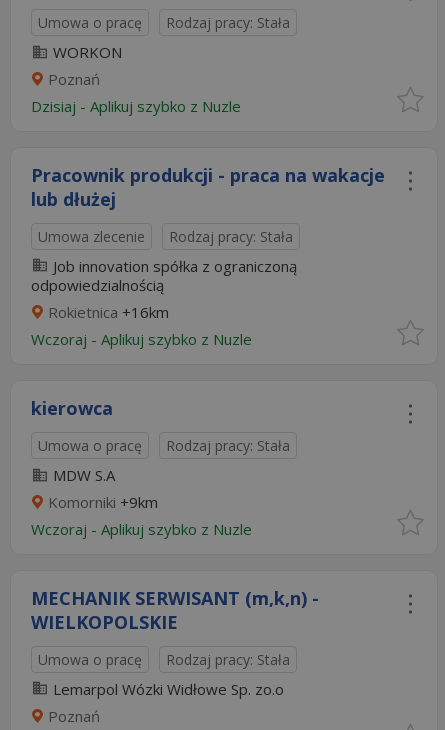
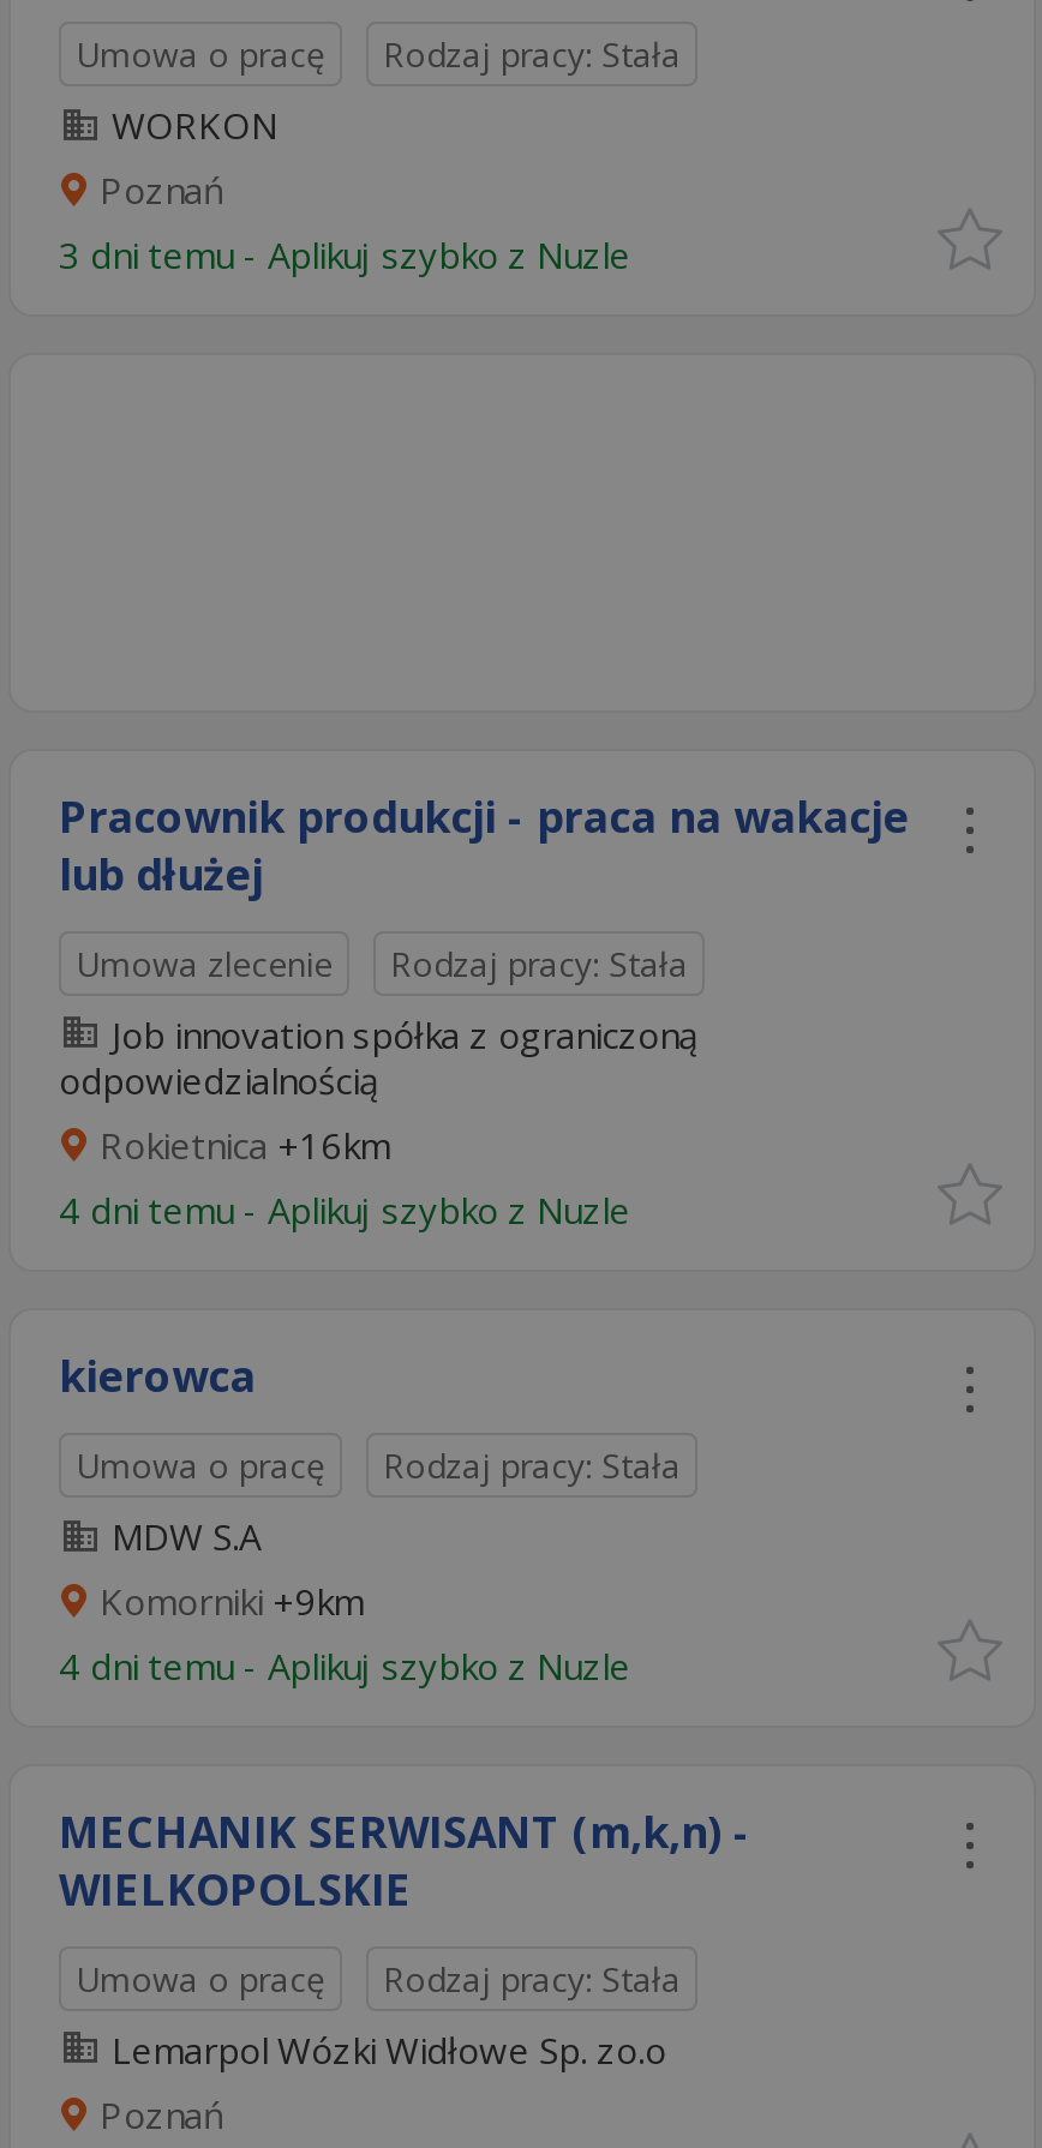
[31,96,249,116] Dzisiaj - Aplikuj szybko z Nuzle -> [59,230,649,278] 3 dni temu - Aplikuj szybko z Nuzle
[31,329,260,349] Wczoraj - Aplikuj szybko z Nuzle -> [59,1186,649,1234] 4 dni temu - Aplikuj szybko z Nuzle
[31,519,260,539] Wczoraj - Aplikuj szybko z Nuzle -> [59,1642,649,1690] 4 dni temu - Aplikuj szybko z Nuzle

